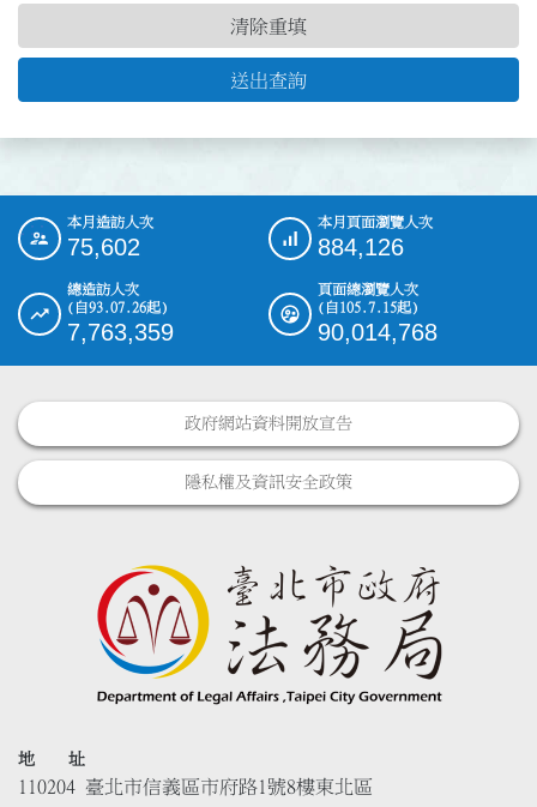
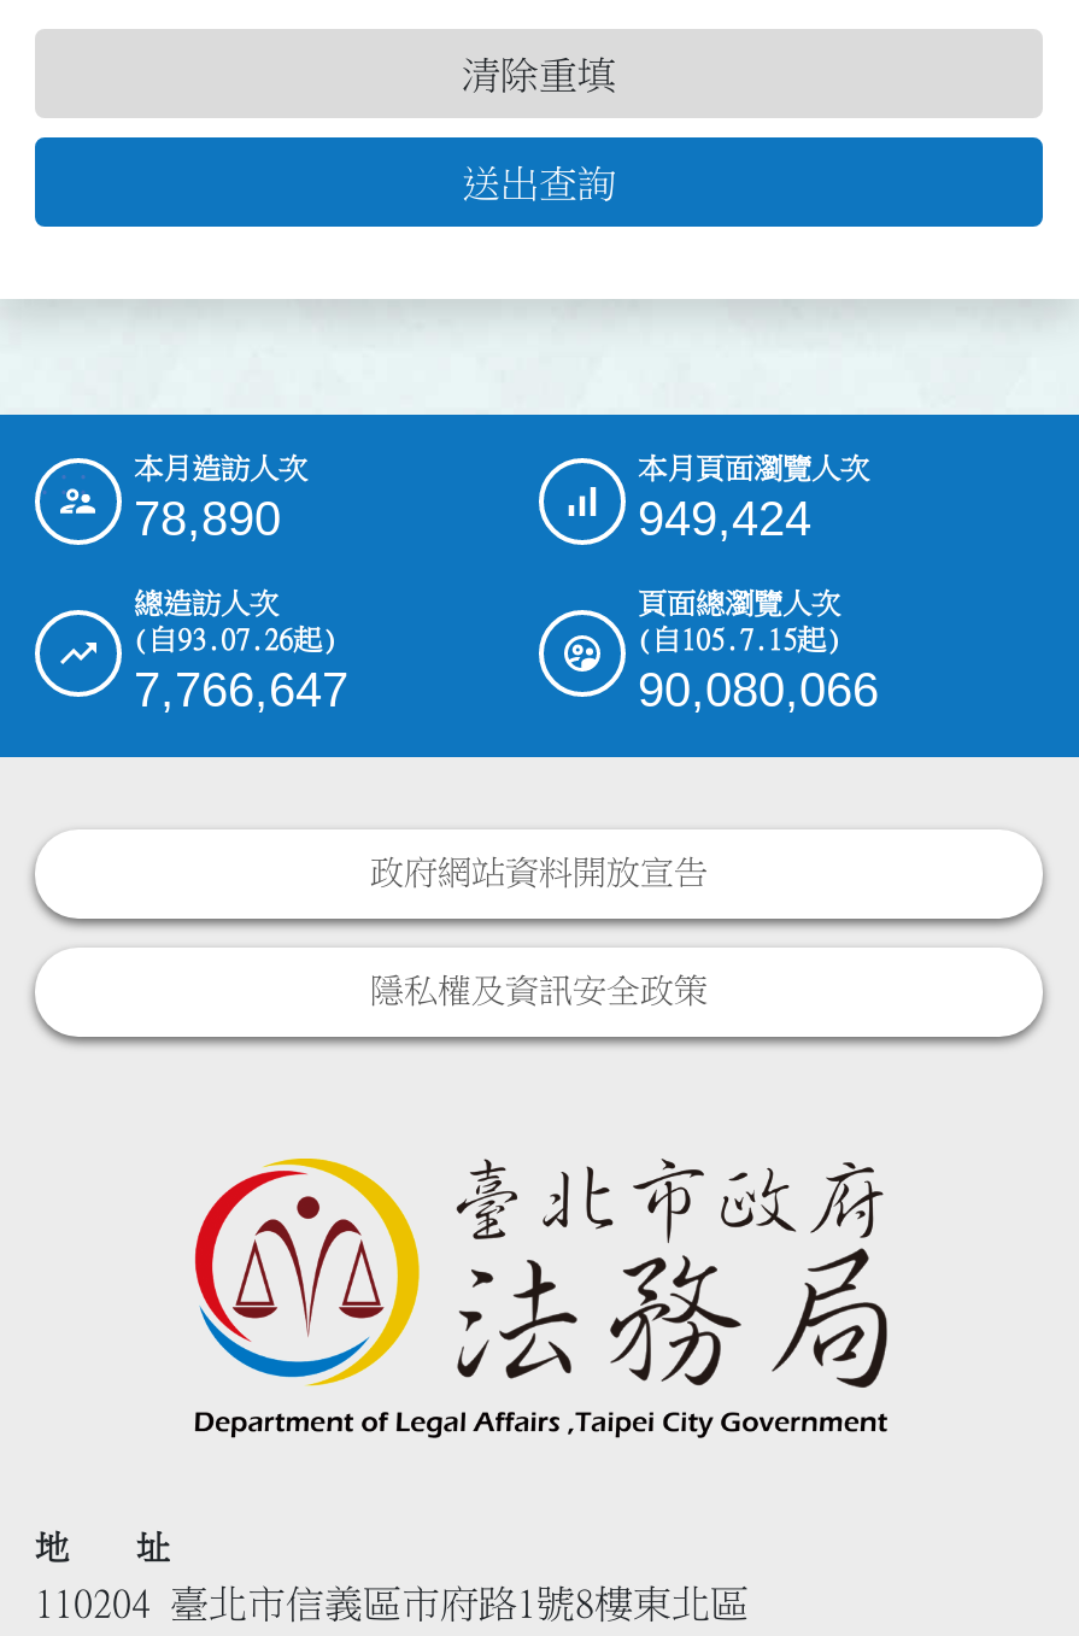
[67,234,140,261] 75,602 -> [134,493,281,546] 78,890
[318,234,404,261] 884,126 -> [638,493,811,546] 949,424
[67,319,174,346] 7,763,359 -> [134,664,348,717] 7,766,647
[318,319,438,346] 90,014,768 -> [638,664,879,717] 90,080,066

